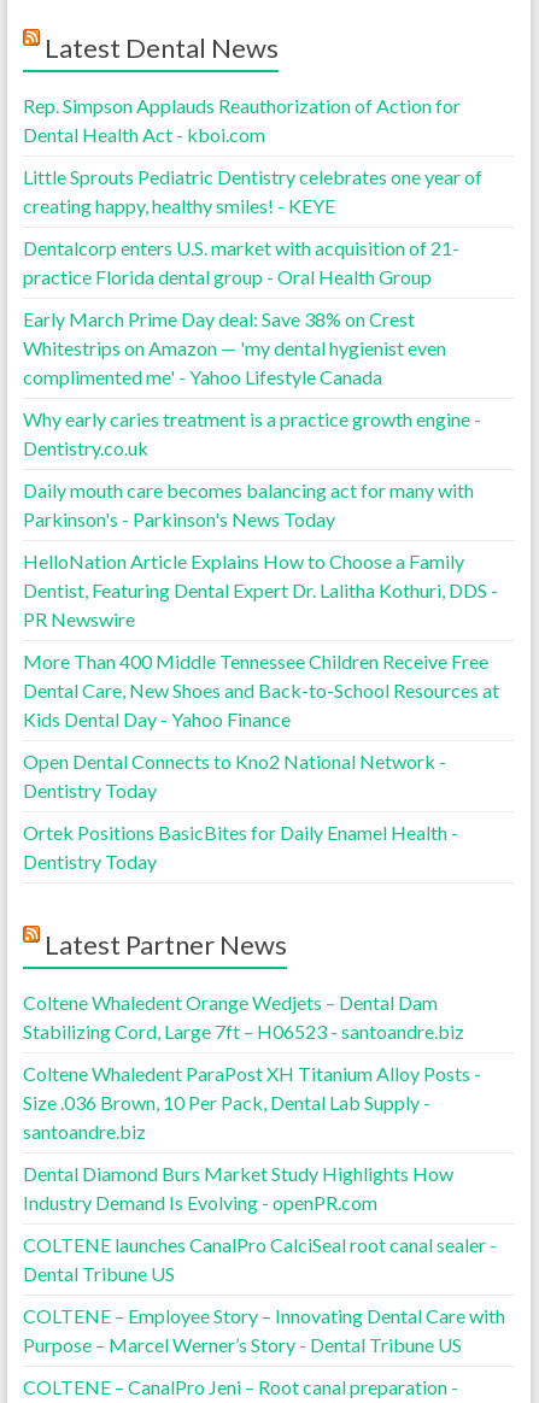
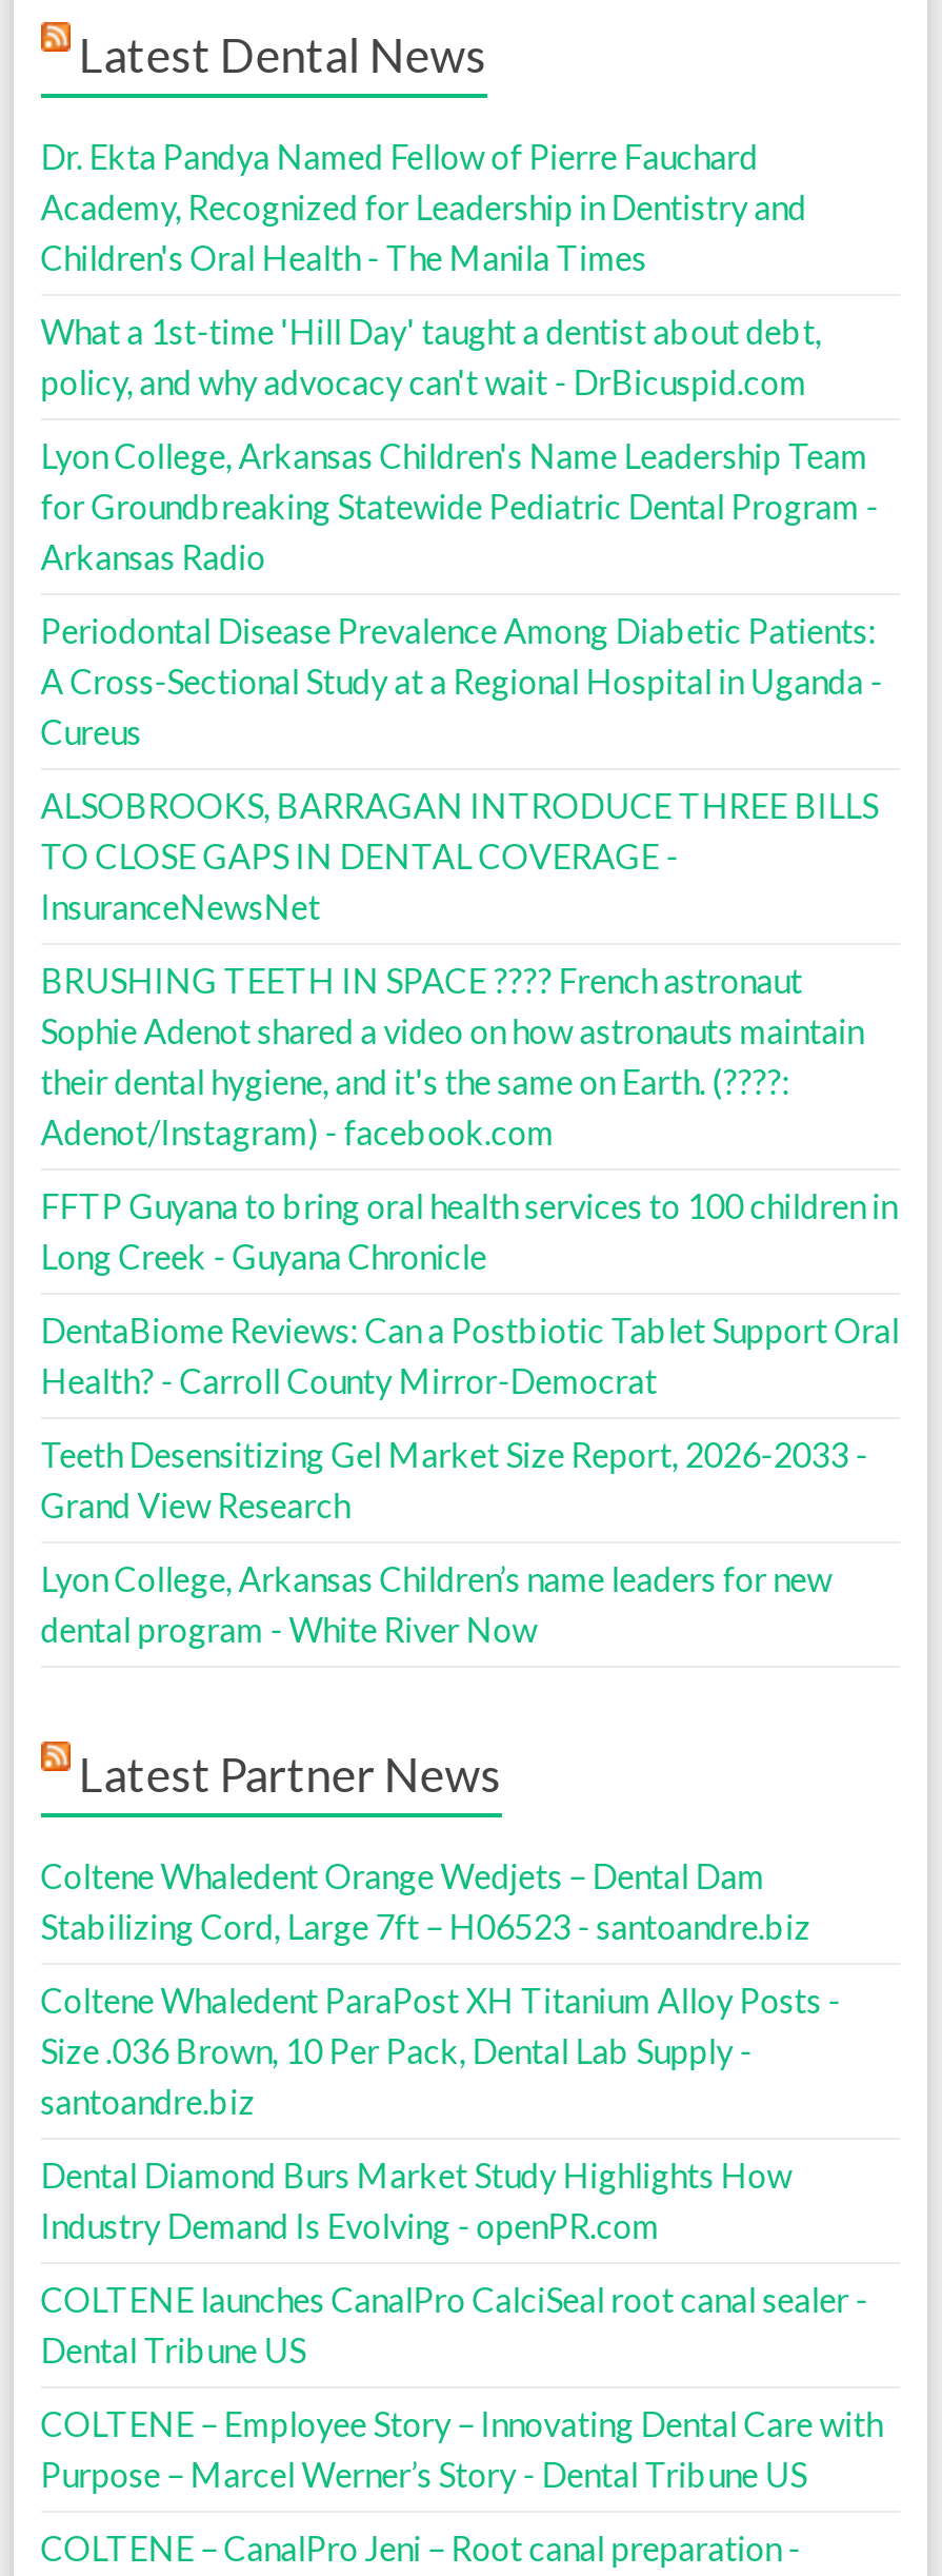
[23,95,460,146] Rep. Simpson Applauds Reauthorization of Action for | Dental Health Act - kboi.com -> [41,137,807,278] Dr. Ekta Pandya Named Fellow of Pierre Fauchard | Academy, Recognized for Leadership in Dentistry and | Children's Oral Health - The Manila Times
[23,166,482,218] Little Sprouts Pediatric Dentistry celebrates one year of | creating happy, healthy smiles! - KEYE -> [41,312,822,402] What a 1st-time 'Hill Day' taught a dentist about debt, | policy, and why advocacy can't wait - DrBicuspid.com
[23,237,459,289] Dentalcorp enters U.S. market with acquisition of 21- | practice Florida dental group - Oral Health Group -> [41,436,878,577] Lyon College, Arkansas Children's Name Leadership Team | for Groundbreaking Statewide Pediatric Dental Program - | Arkansas Radio
[23,308,446,389] Early March Prime Day deal: Save 38% on Crest | Whitestrips on Amazon — 'my dental hygienist even | complimented me' - Yahoo Lifestyle Canada -> [41,611,883,752] Periodontal Disease Prevalence Among Diabetic Patients: | A Cross-Sectional Study at a Regional Hospital in Uganda - | Cureus
[23,408,481,460] Why early caries treatment is a practice growth engine - | Dentistry.co.uk -> [41,786,878,927] ALSOBROOKS, BARRAGAN INTRODUCE THREE BILLS | TO CLOSE GAPS IN DENTAL COVERAGE - | InsuranceNewsNet
[23,479,474,531] Daily mouth care becomes balancing act for many with | Parkinson's - Parkinson's News Today -> [41,961,864,1153] BRUSHING TEETH IN SPACE ???? French astronaut | Sophie Adenot shared a video on how astronauts maintain | their dental hygiene, and it's the same on Earth. (????: | Adenot/Instagram) - facebook.com
[23,550,498,631] HelloNation Article Explains How to Choose a Family | Dentist, Featuring Dental Expert Dr. Lalitha Kothuri, DDS - | PR Newswire -> [41,1186,897,1277] FFTP Guyana to bring oral health services to 100 children in | Long Creek - Guyana Chronicle
[23,650,499,731] More Than 400 Middle Tennessee Children Receive Free | Dental Care, New Shoes and Back-to-School Resources at | Kids Dental Day - Yahoo Finance -> [41,1311,899,1401] DentaBiome Reviews: Can a Postbiotic Tablet Support Oral | Health? - Carroll County Mirror-Democrat
[23,750,446,802] Open Dental Connects to Kno2 National Network - | Dentistry Today -> [41,1435,868,1526] Teeth Desensitizing Gel Market Size Report, 2026-2033 - | Grand View Research
[23,821,458,873] Ortek Positions BasicBites for Daily Enamel Health - | Dentistry Today -> [41,1559,832,1650] Lyon College, Arkansas Children’s name leaders for new | dental program - White River Now

